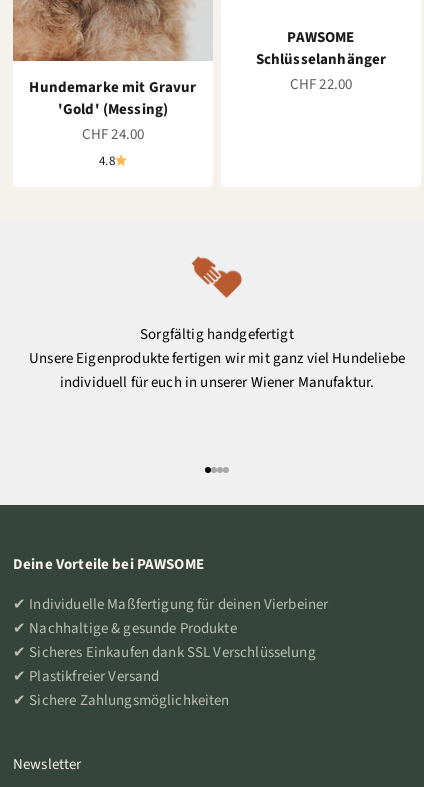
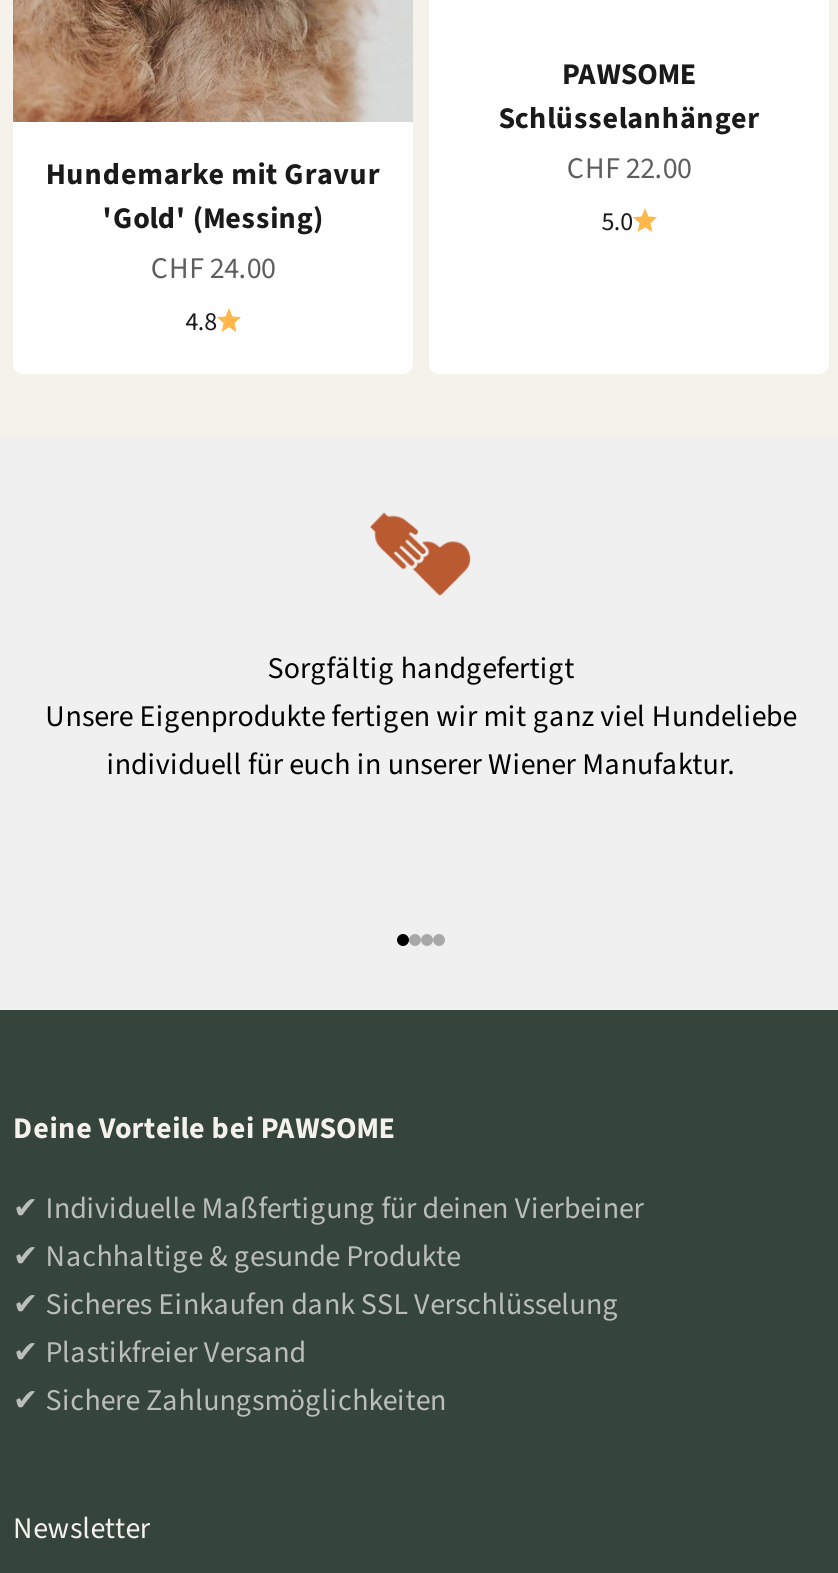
none -> [602,203,632,239] 5.0

